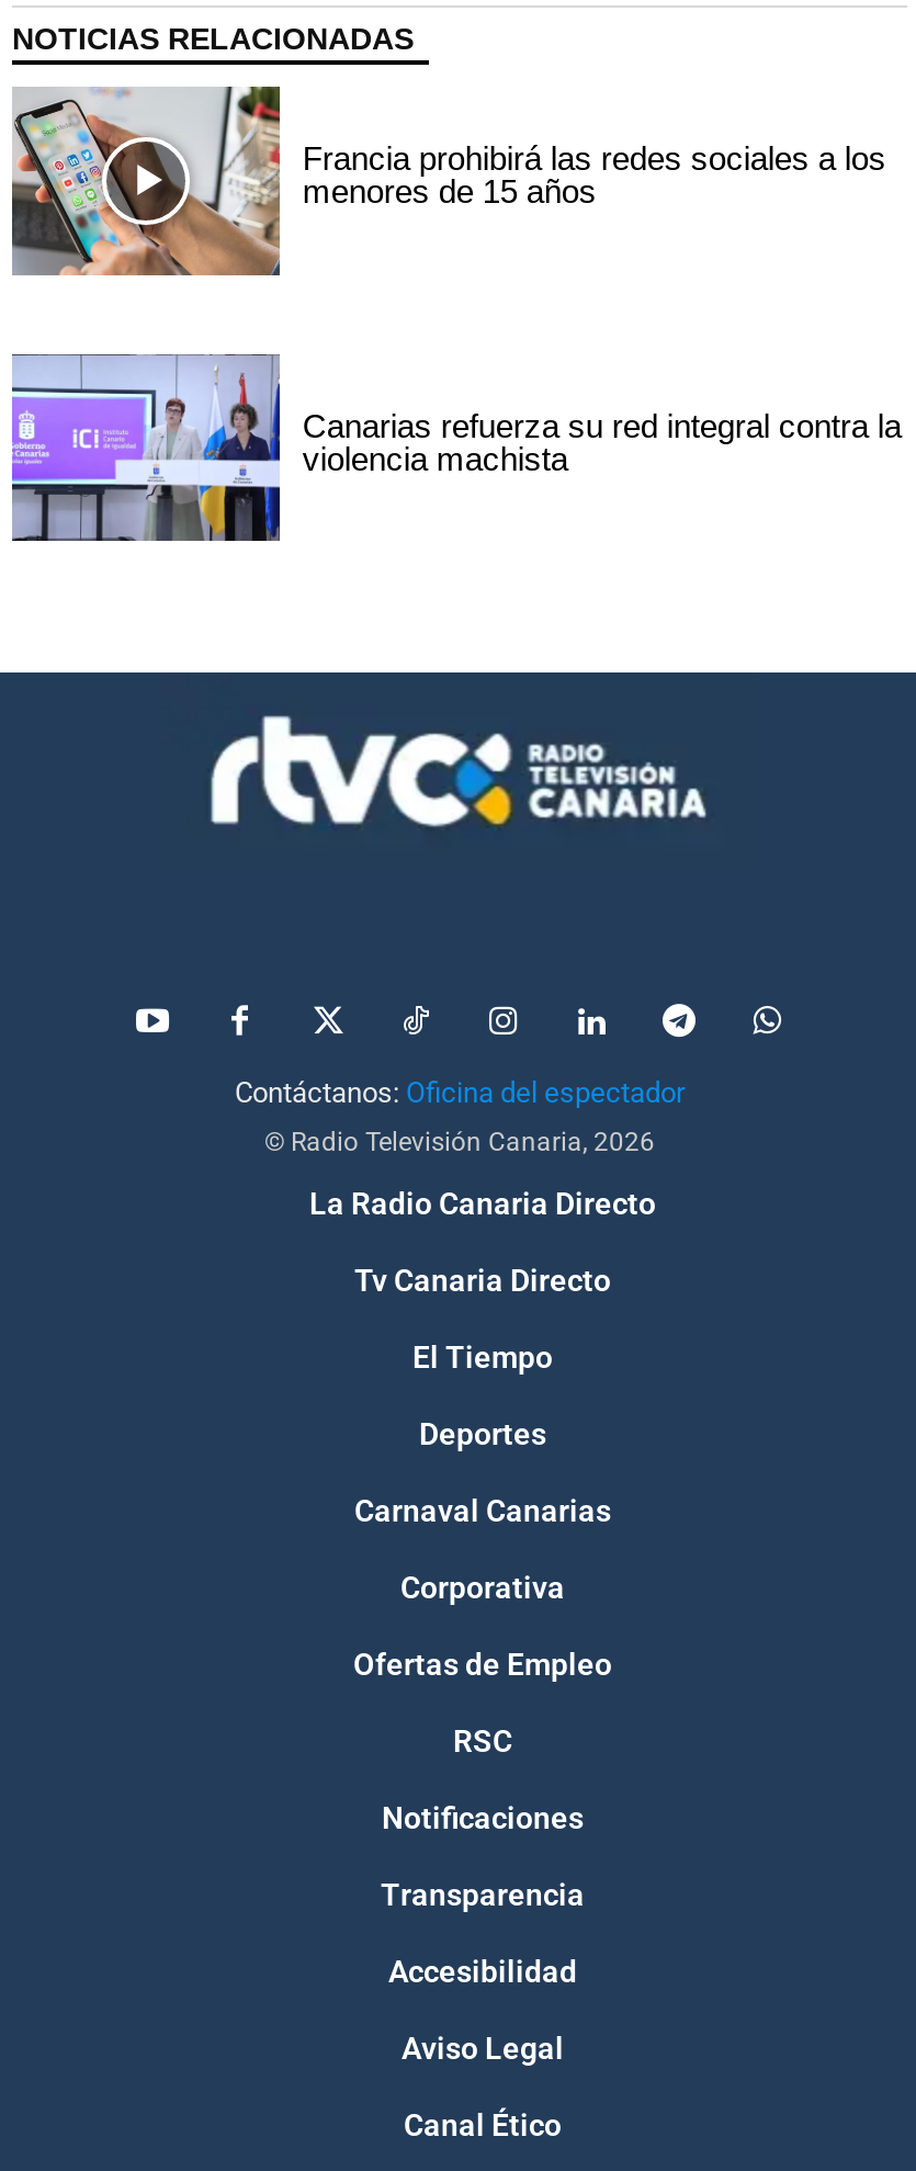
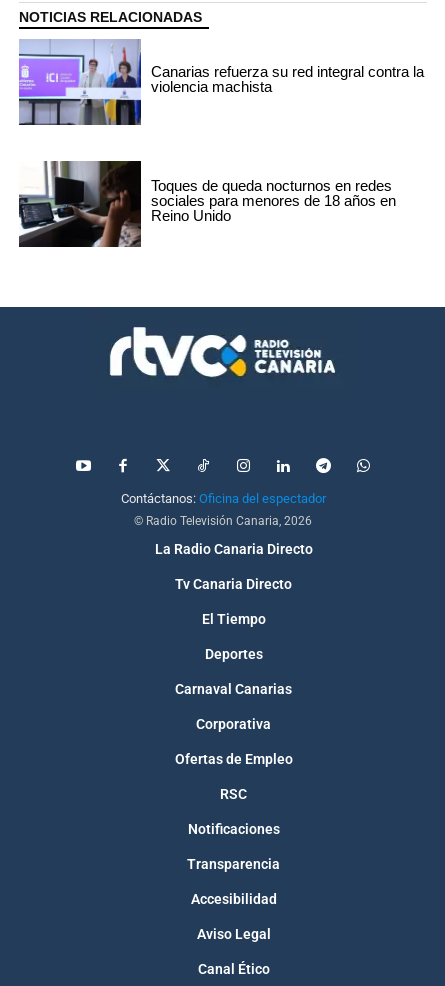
[10,86,886,276] [image] | Francia prohibirá las redes sociales a los | menores de 15 años -> none
moved [10,351,902,544] -> [18,38,424,126]: [image] | Canarias refuerza su red integral contra la | violencia machista
none -> [18,160,396,248] [image] | Toques de queda nocturnos en redes | sociales para menores de 18 años en | Reino Unido

